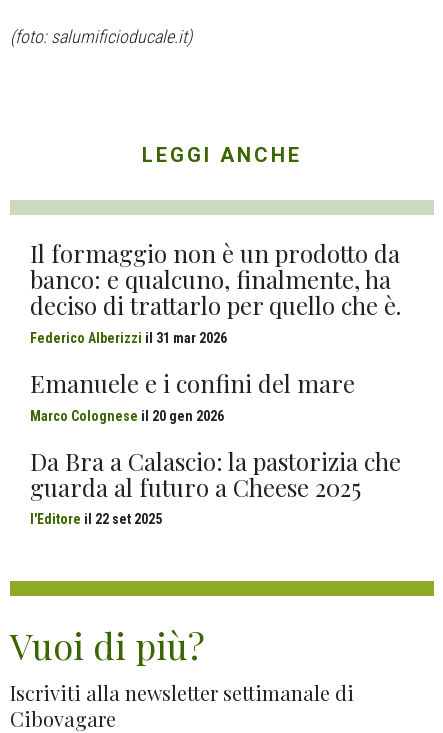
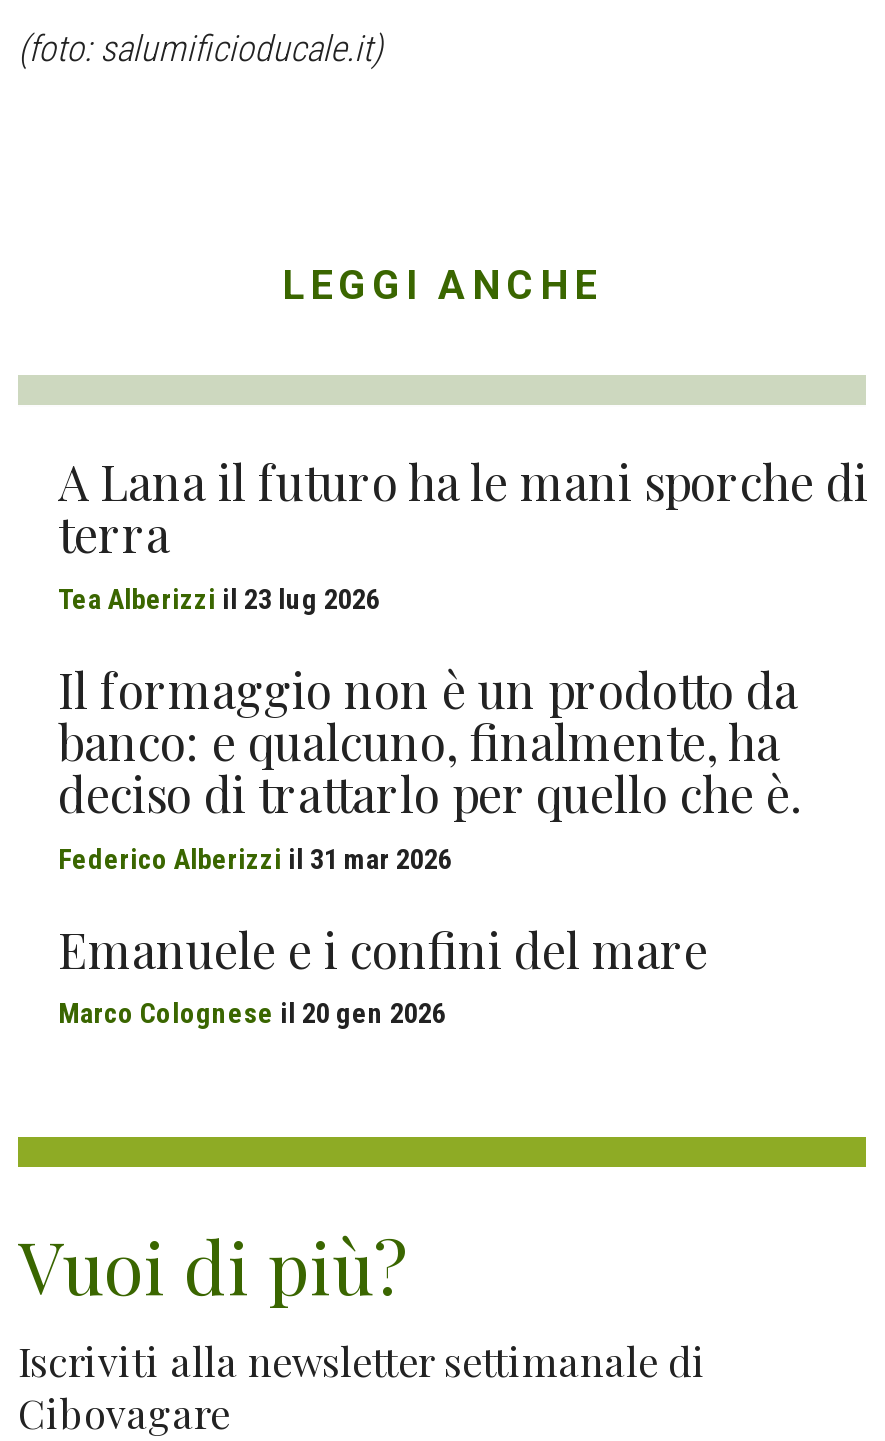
none -> [58,450,868,615] A Lana il futuro ha le mani sporche di | terra | Tea Alberizzi il 23 lug 2026
moved [30,237,401,424] -> [58,657,800,1029]: Il formaggio non è un prodotto da | banco: e qualcuno, finalmente, ha | deciso di trattarlo per quello che è. | Federico Alberizzi il 31 mar 2026 | Emanuele e i confini del mare | Marco Colognese il 20 gen 2026
[30,445,401,527] Da Bra a Calascio: la pastorizia che | guarda al futuro a Cheese 2025 | l'Editore il 22 set 2025 -> none

